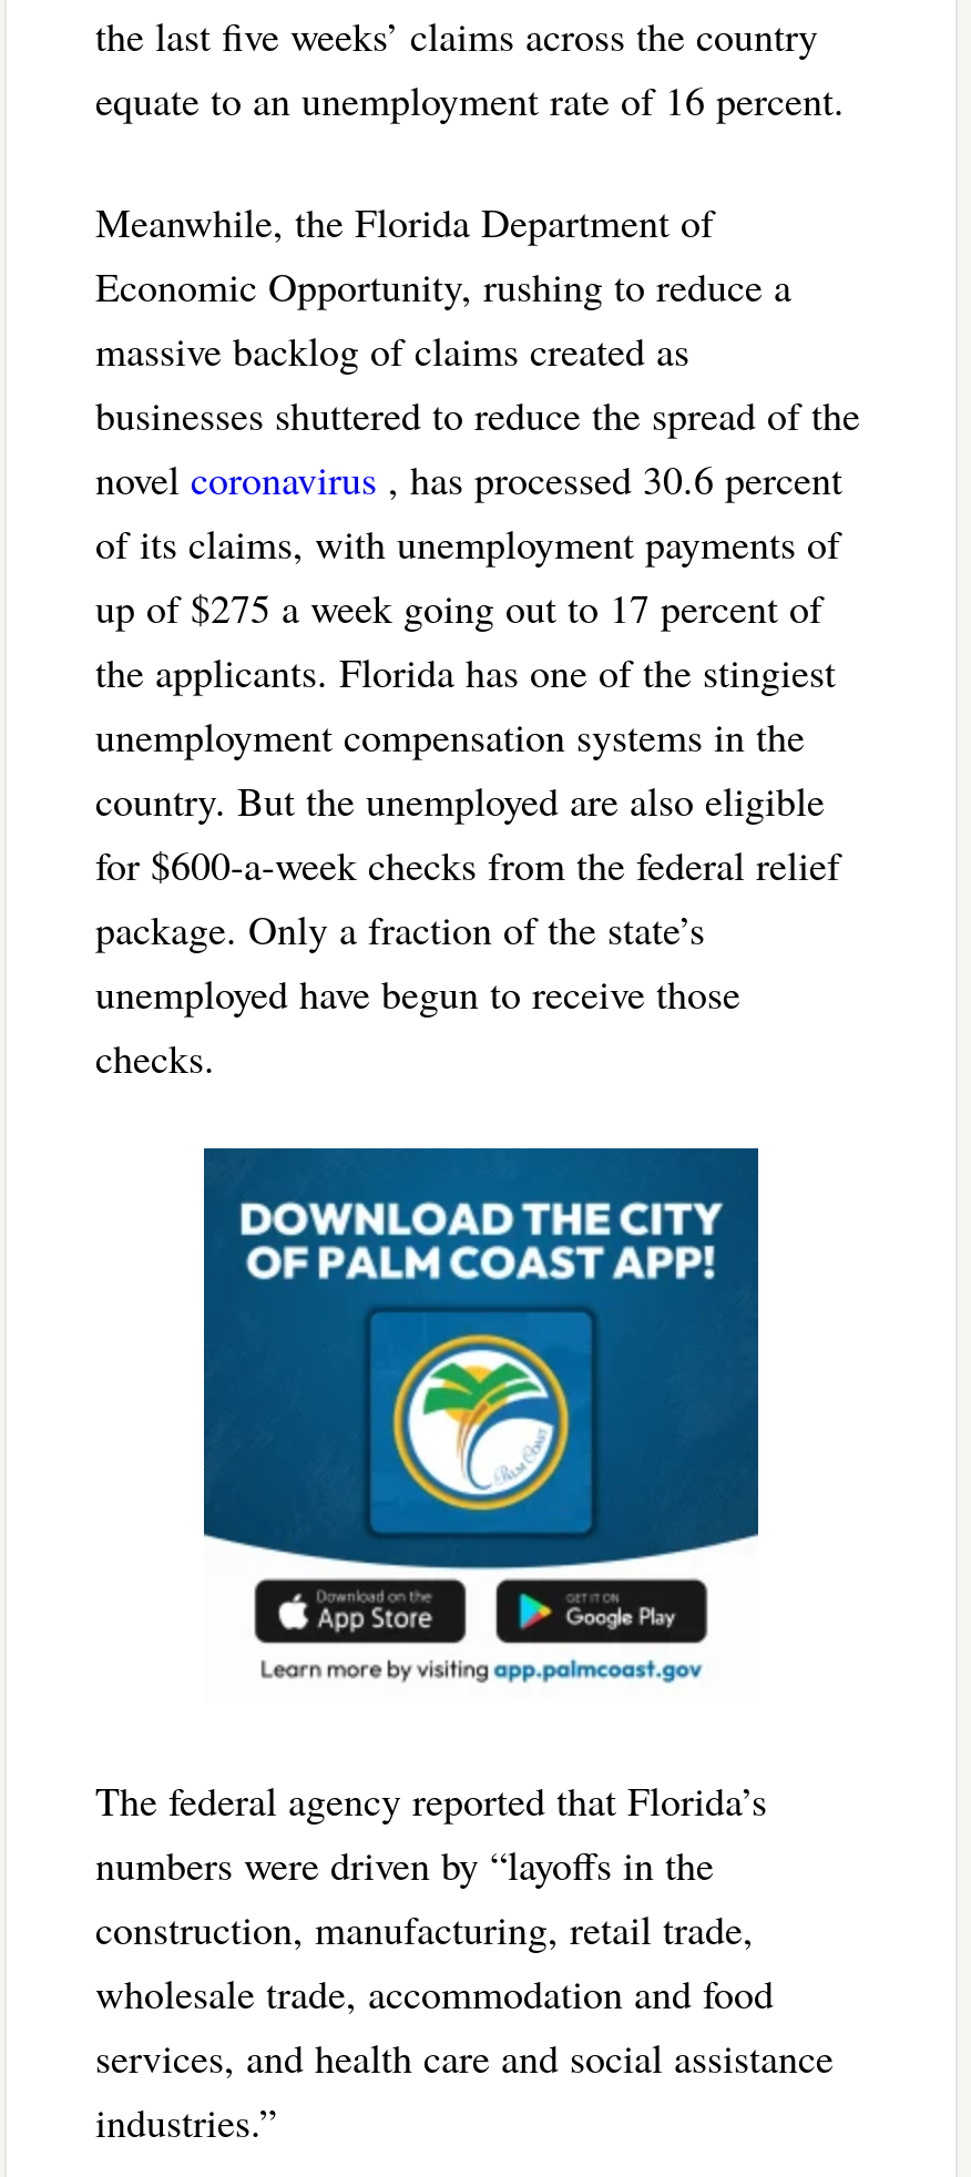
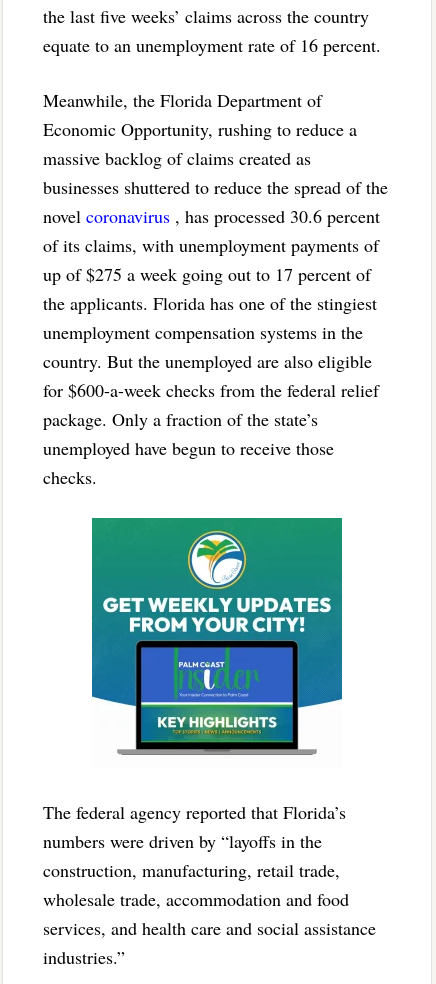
[204,1148,758,1685] [image] -> [91,518,343,759] [image]

